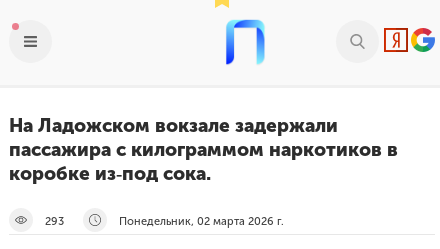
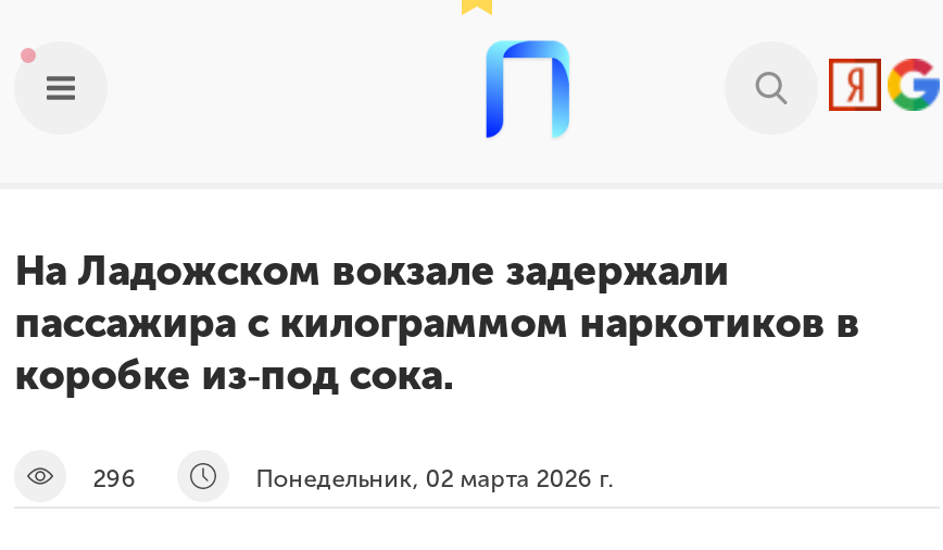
[45,215,64,228] 293 -> [93,465,136,493] 296

